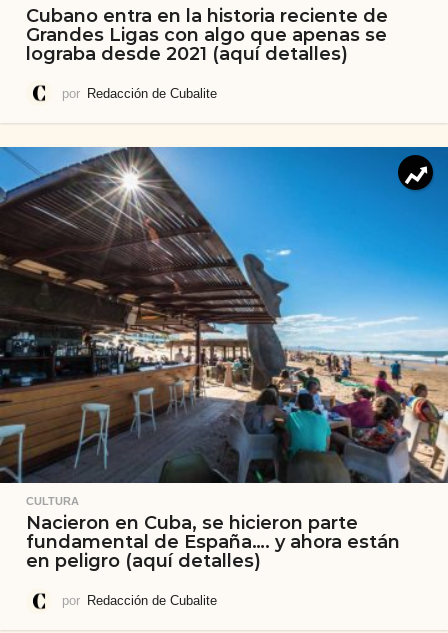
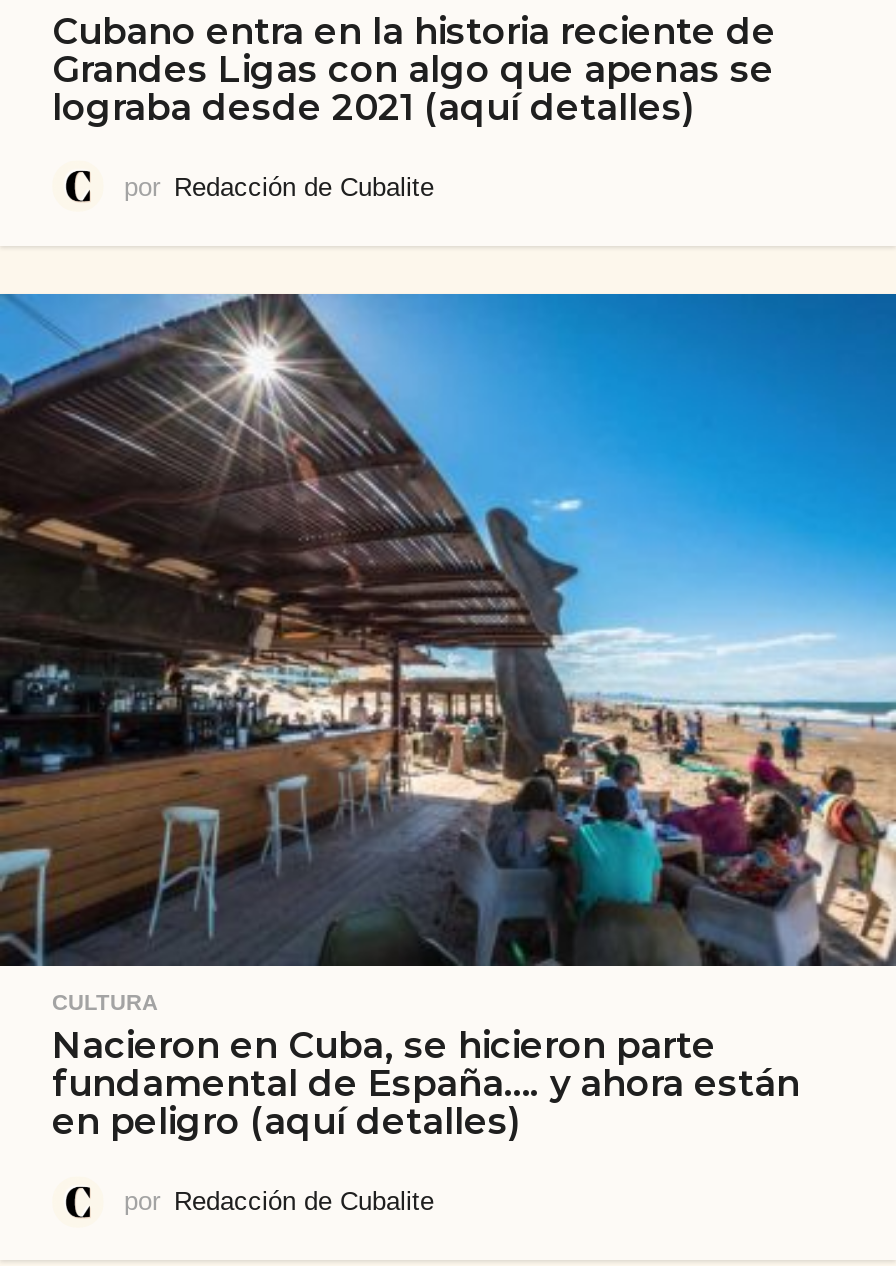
[397,154,434,191] [image] -> none

